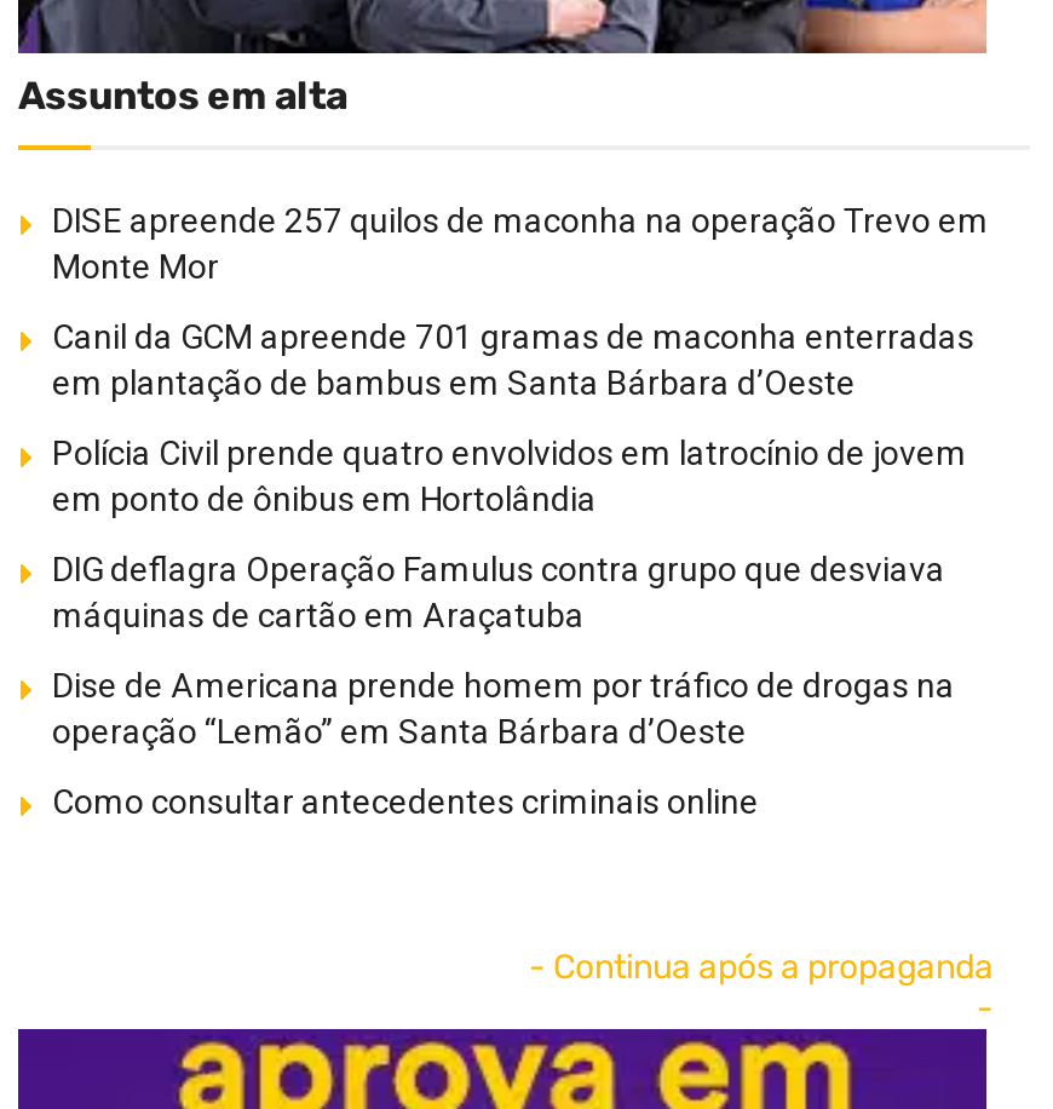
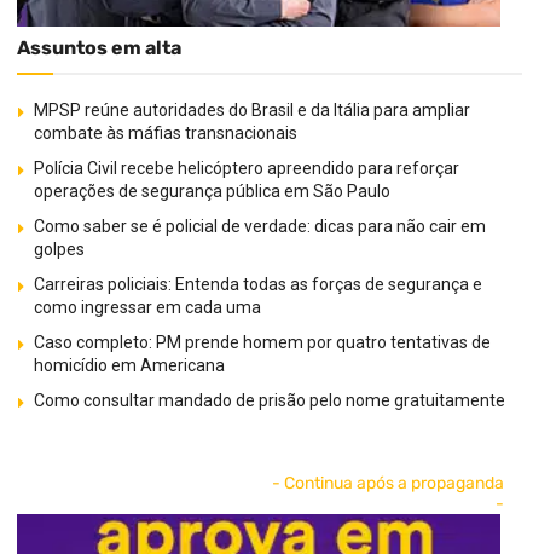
[52,200,989,285] DISE apreende 257 quilos de maconha na operação Trevo em | Monte Mor -> [34,100,470,142] MPSP reúne autoridades do Brasil e da Itália para ampliar | combate às máfias transnacionais
[52,316,974,401] Canil da GCM apreende 701 gramas de maconha enterradas | em plantação de bambus em Santa Bárbara d’Oeste -> [34,158,459,200] Polícia Civil recebe helicóptero apreendido para reforçar | operações de segurança pública em São Paulo
[52,432,967,517] Polícia Civil prende quatro envolvidos em latrocínio de jovem | em ponto de ônibus em Hortolândia -> [34,216,486,258] Como saber se é policial de verdade: dicas para não cair em | golpes
[52,548,945,633] DIG deflagra Operação Famulus contra grupo que desviava | máquinas de cartão em Araçatuba -> [34,274,482,316] Carreiras policiais: Entenda todas as forças de segurança e | como ingressar em cada uma
[52,665,955,749] Dise de Americana prende homem por tráfico de drogas na | operação “Lemão” em Santa Bárbara d’Oeste -> [34,332,491,374] Caso completo: PM prende homem por quatro tentativas de | homicídio em Americana
[52,781,759,820] Como consultar antecedentes criminais online -> [34,390,505,409] Como consultar mandado de prisão pelo nome gratuitamente

